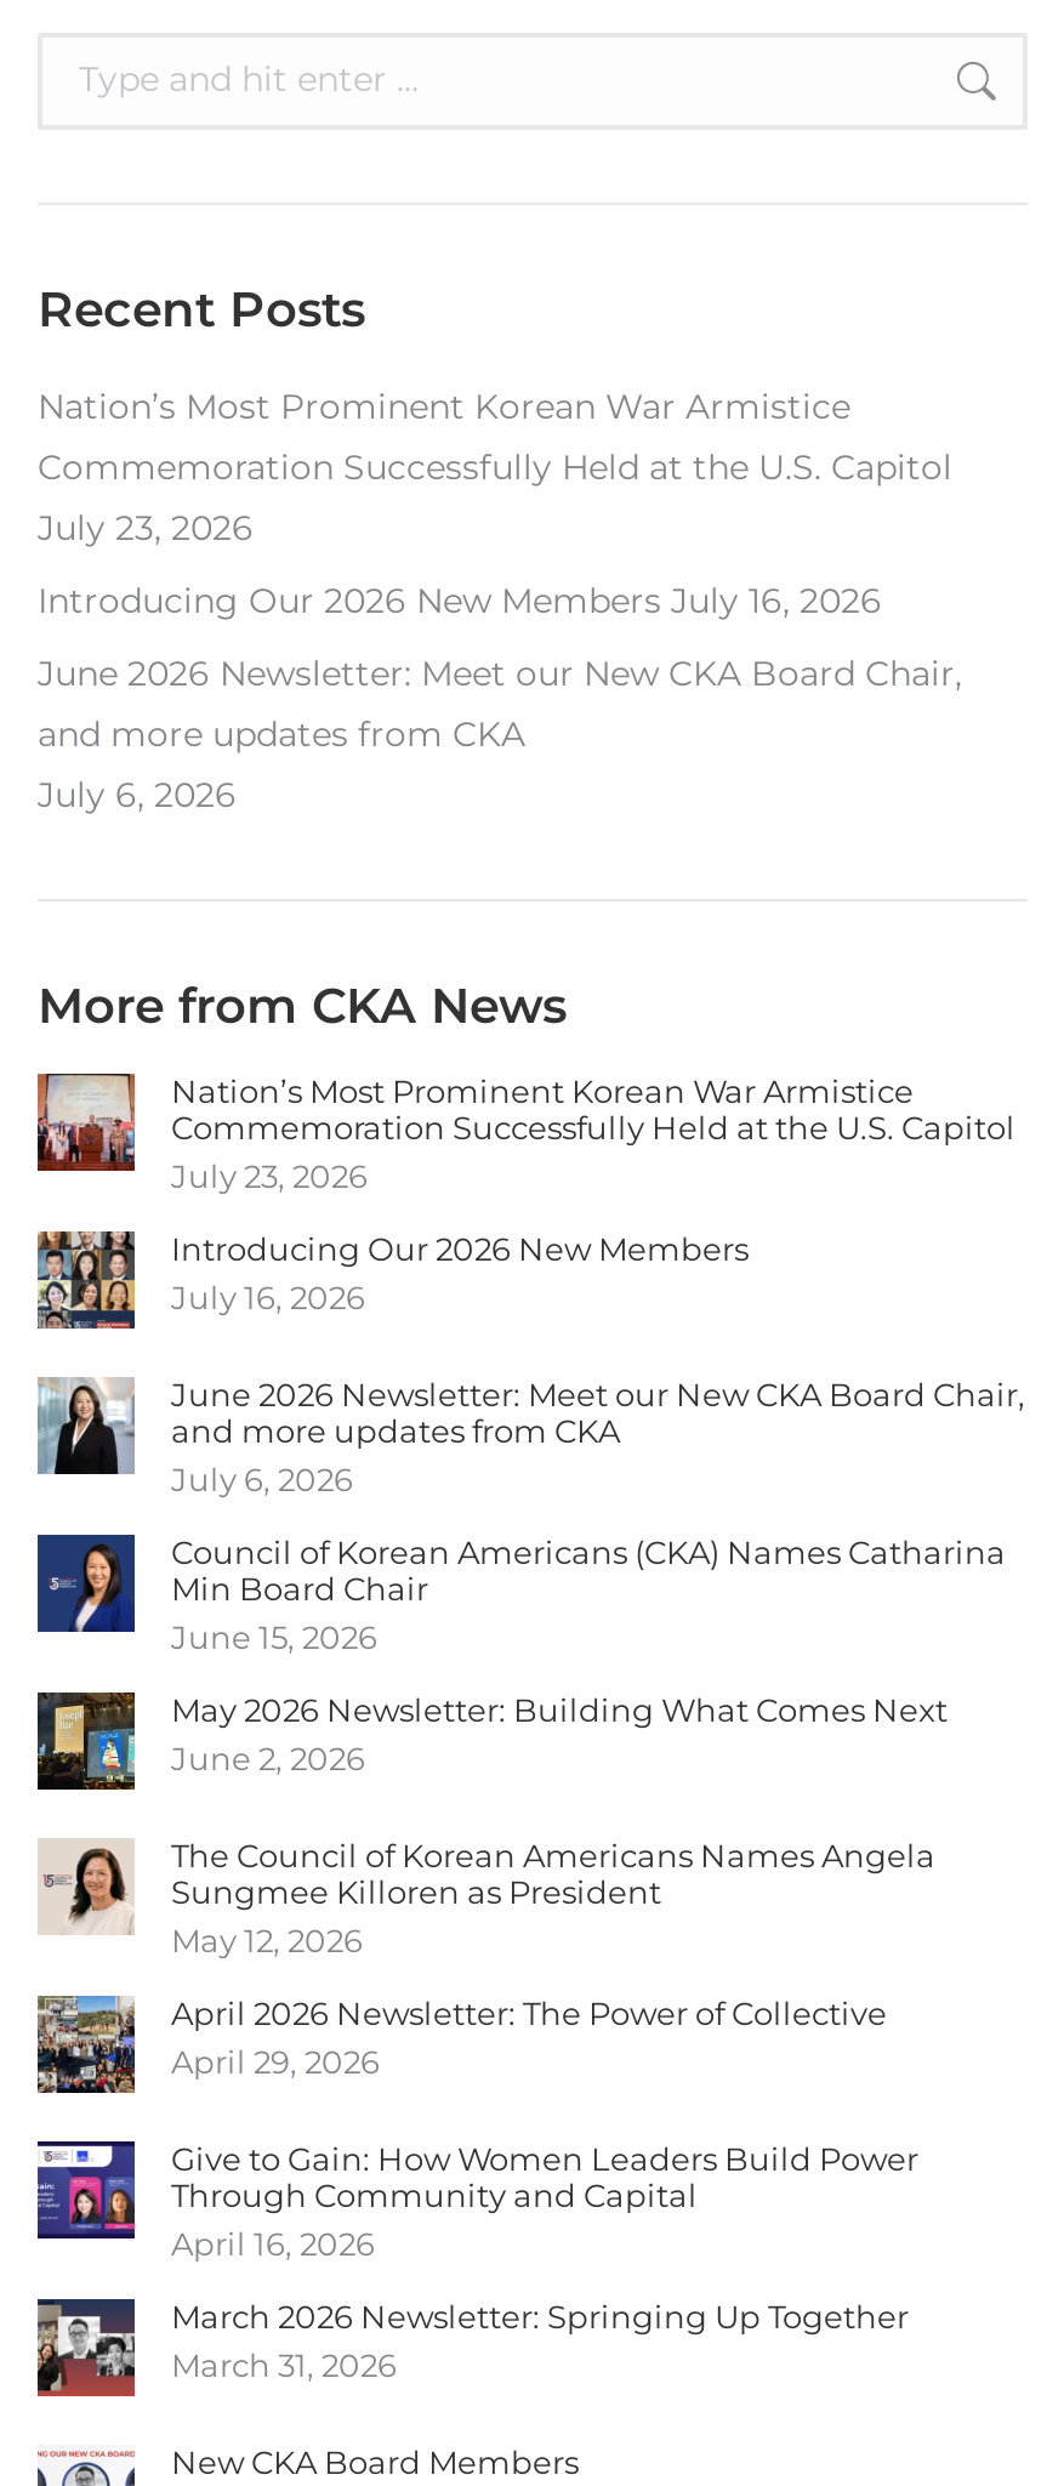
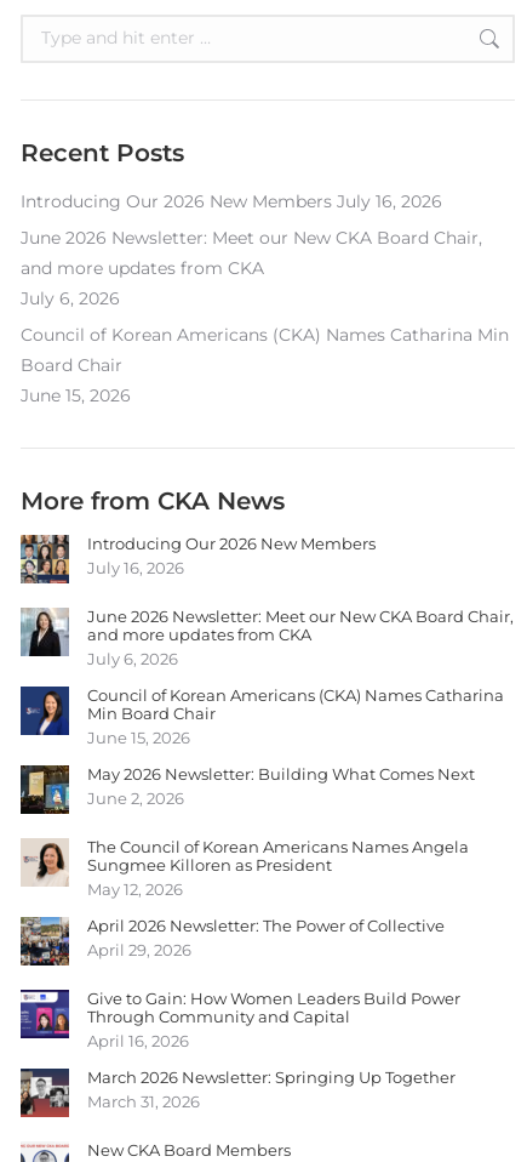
[38,385,952,550] Nation’s Most Prominent Korean War Armistice | Commemoration Successfully Held at the U.S. Capitol | July 23, 2026 -> none
none -> [21,324,509,406] Council of Korean Americans (CKA) Names Catharina Min | Board Chair | June 15, 2026
[35,1071,1015,1195] [image] | Nation’s Most Prominent Korean War Armistice | Commemoration Successfully Held at the U.S. Capitol | July 23, 2026 -> none

